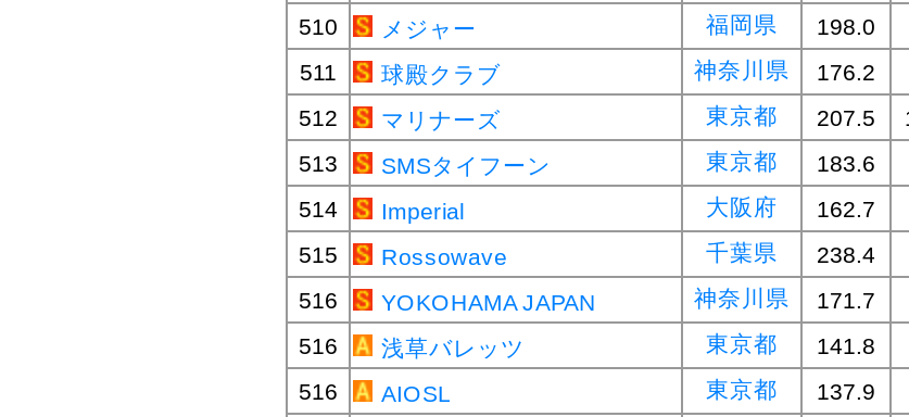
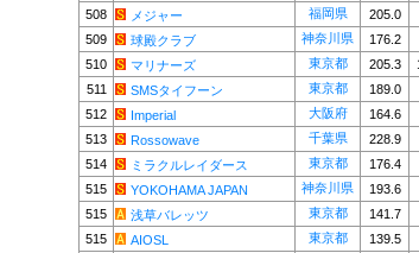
[299,13,477,41] 510 メジャー -> [85,7,183,23] 508 メジャー
[706,11,875,39] 福岡県 198.0 -> [308,6,401,21] 福岡県 205.0
[300,59,501,87] 511 球殿クラブ -> [85,32,196,48] 509 球殿クラブ
[299,104,501,132] 512 マリナーズ -> [85,57,196,72] 510 マリナーズ
[817,104,875,130] 207.5 -> [369,57,401,71] 205.3
[299,150,551,178] 513 SMSタイフーン -> [86,82,223,97] 511 SMSタイフーン
[706,148,875,176] 東京都 183.6 -> [308,81,401,96] 東京都 189.0
[299,195,464,224] 514 Imperial -> [85,107,176,122] 512 Imperial
[706,193,875,222] 大阪府 162.7 -> [308,106,401,121] 大阪府 164.6
[299,241,507,269] 515 Rossowave -> [85,132,199,147] 513 Rossowave
[299,241,875,313] 238.4 | 516 -> [85,132,401,196] 228.9 | 514 | ミラクルレイダース | 東京都 | 176.4 | 515
[694,285,875,313] 神奈川県 171.7 -> [301,181,401,196] 神奈川県 193.6
[299,332,525,361] 516 浅草バレッツ -> [85,207,209,222] 515 浅草バレッツ
[706,330,875,358] 東京都 141.8 -> [308,205,401,221] 東京都 141.7
[299,378,451,406] 516 AIOSL -> [85,232,169,247] 515 AIOSL
[706,376,875,404] 東京都 137.9 -> [308,230,401,246] 東京都 139.5

